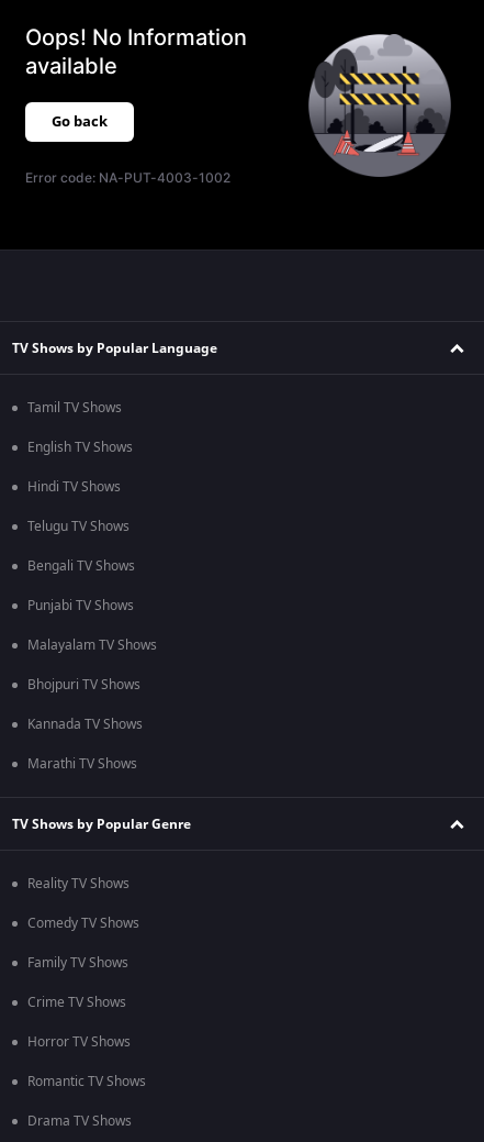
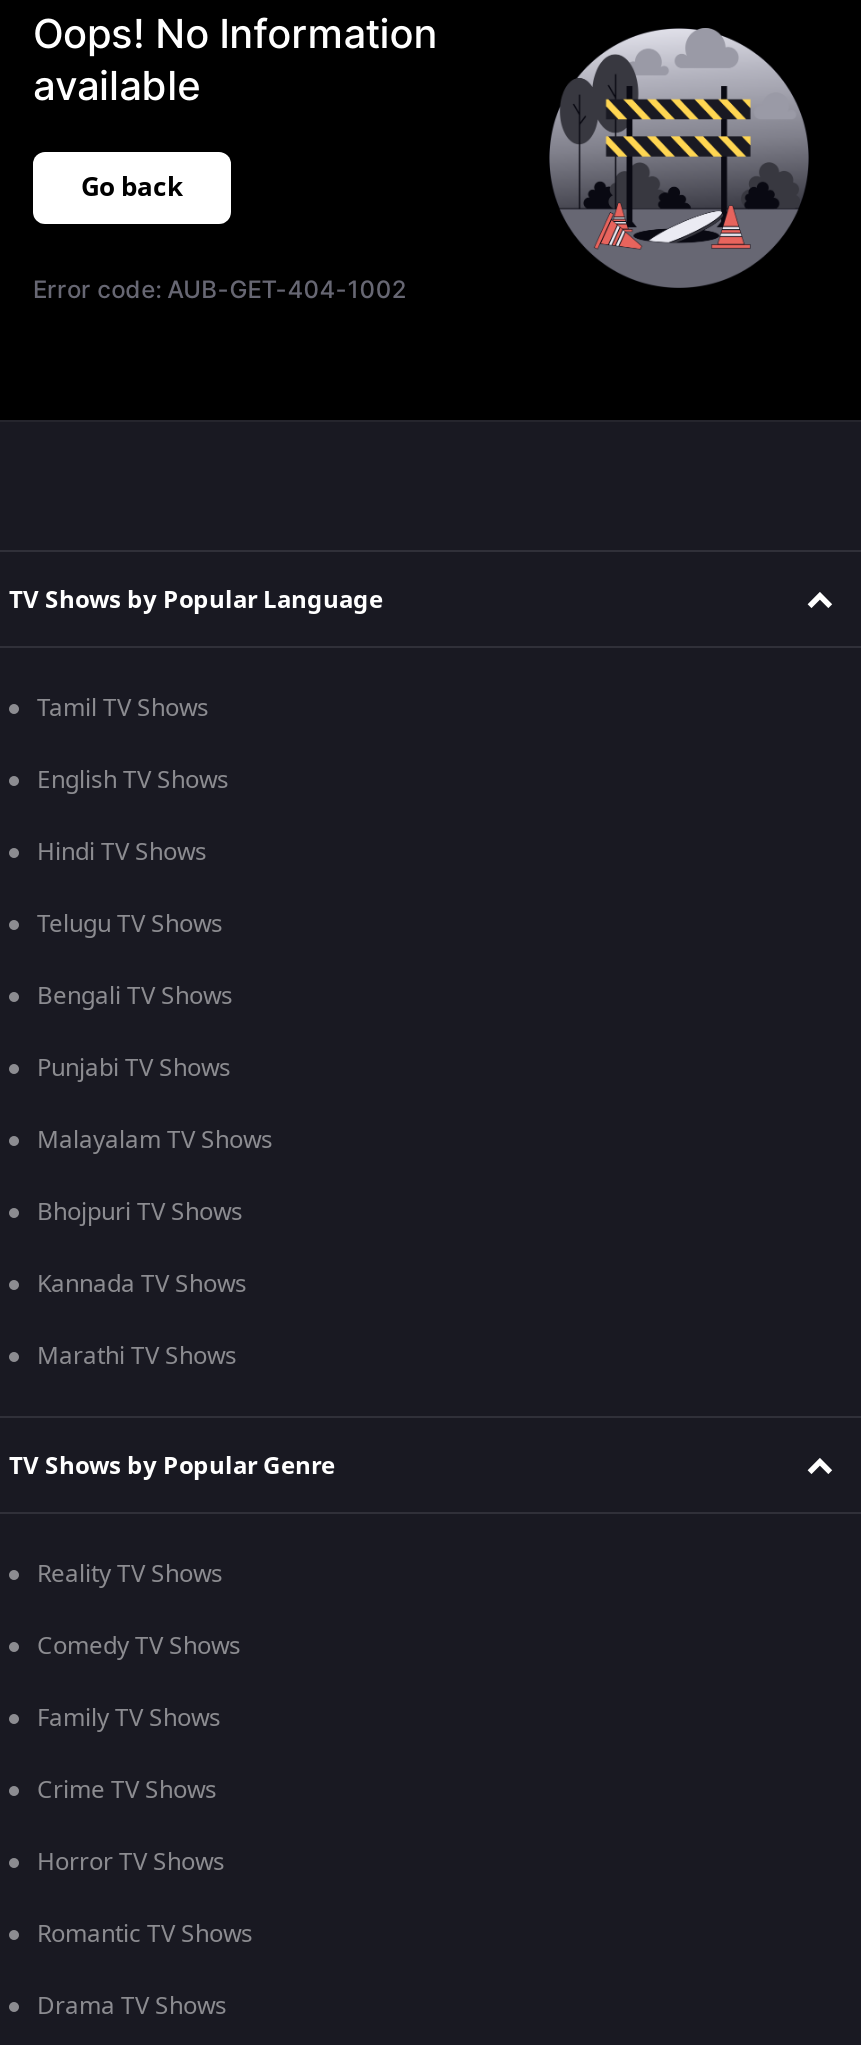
[25,169,231,186] Error code: NA-PUT-4003-1002 -> [33,274,406,304] Error code: AUB-GET-404-1002

